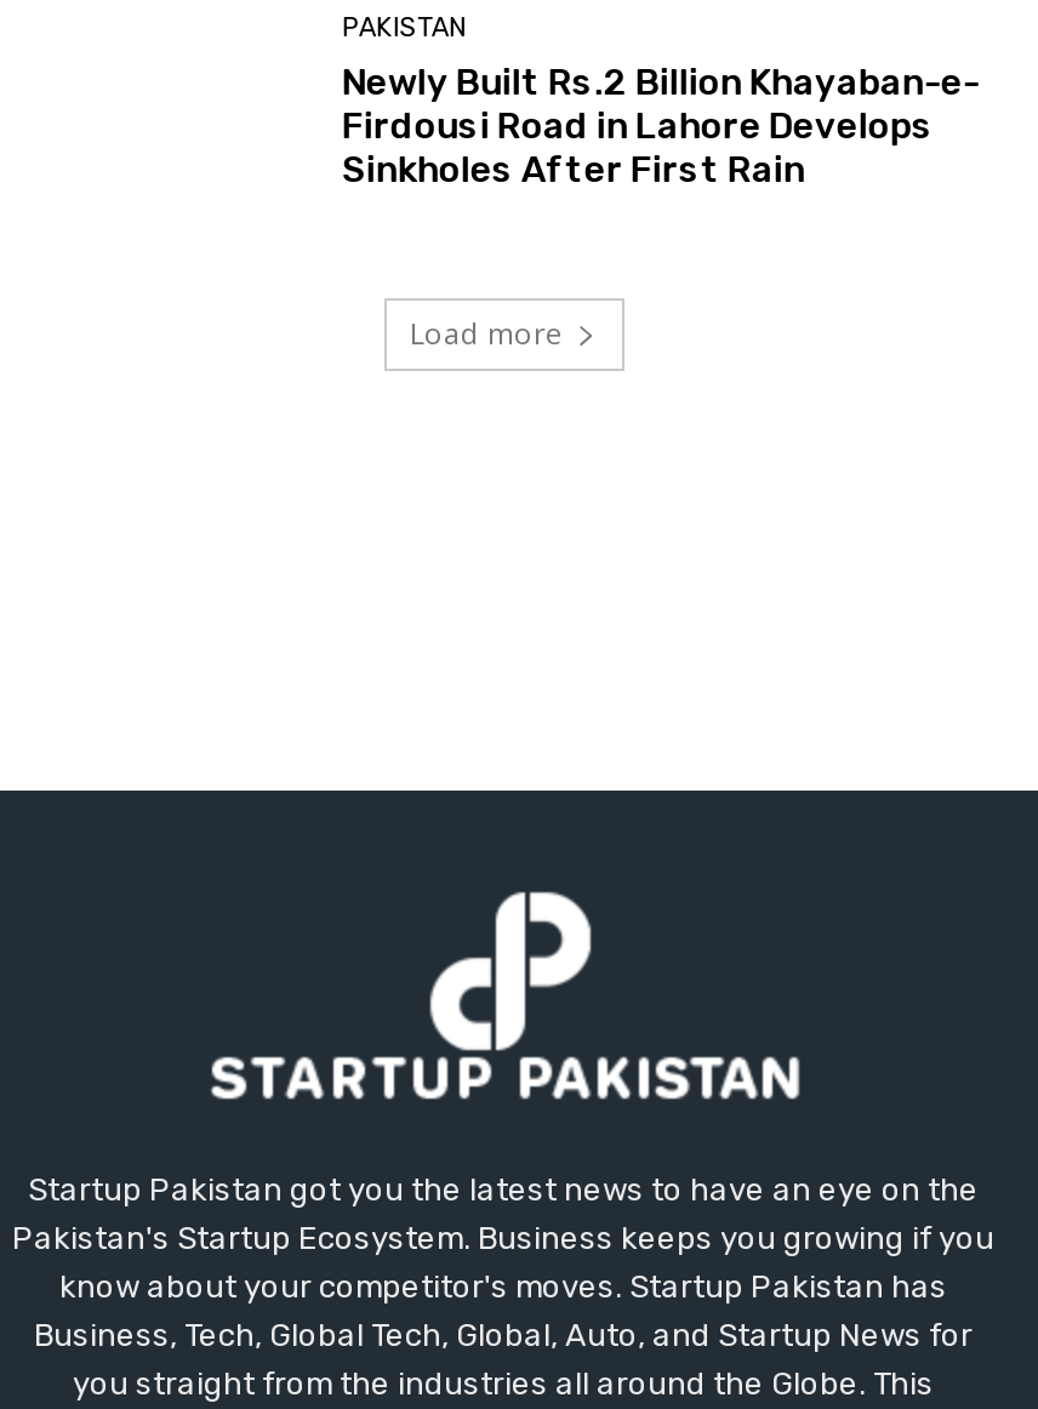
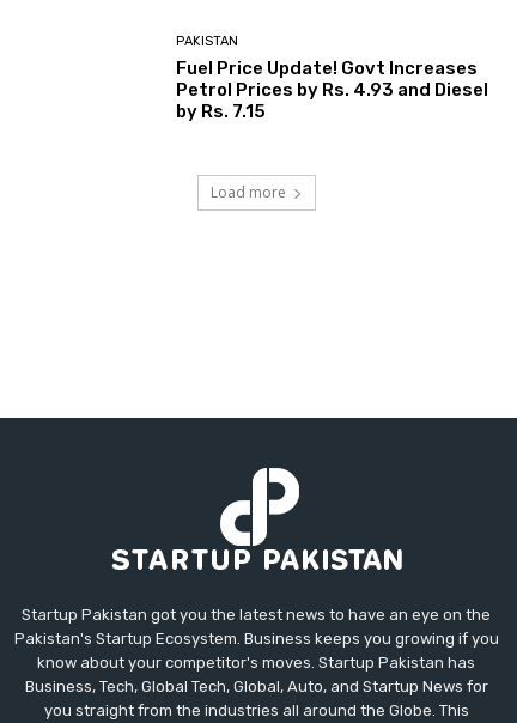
[342,59,980,190] Newly Built Rs.2 Billion Khayaban-e- | Firdousi Road in Lahore Develops | Sinkholes After First Rain -> [176,57,489,121] Fuel Price Update! Govt Increases | Petrol Prices by Rs. 4.93 and Diesel | by Rs. 7.15

